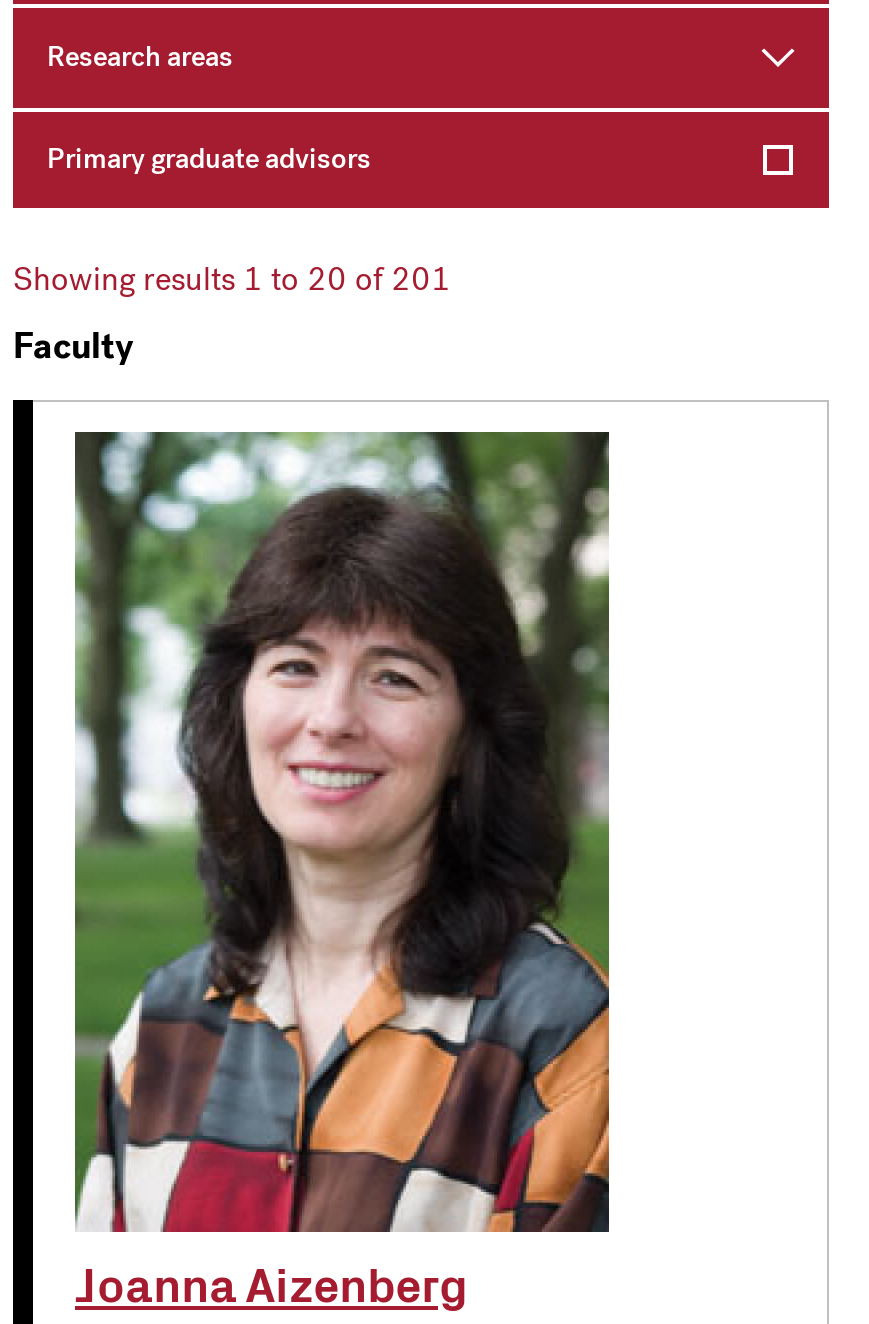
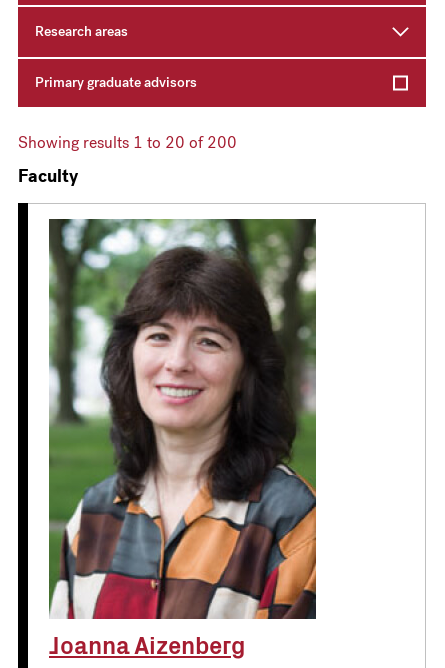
[13,257,451,299] Showing results 1 to 20 of 201 -> [18,131,237,152] Showing results 1 to 20 of 200

